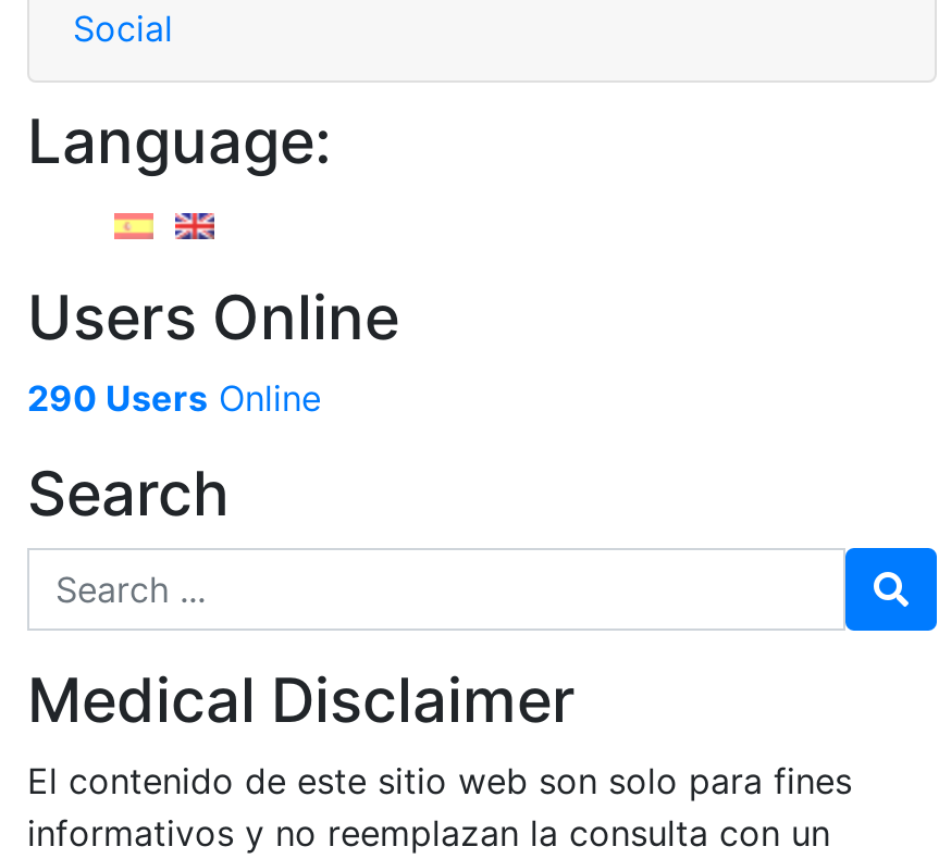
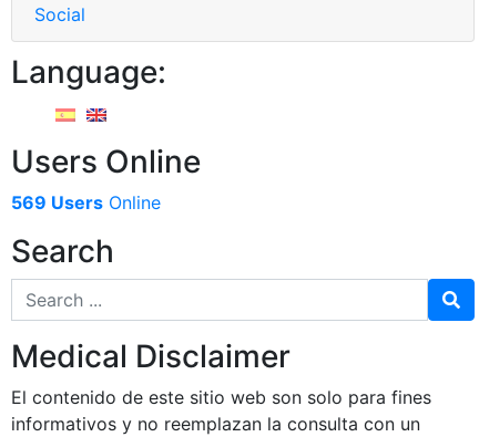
[27,376,321,419] 290 Users Online -> [11,191,161,213] 569 Users Online

